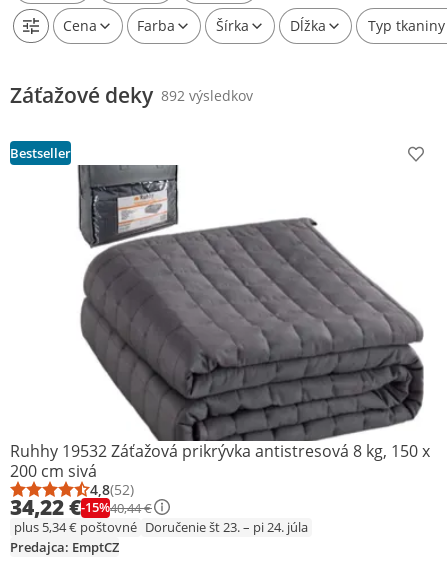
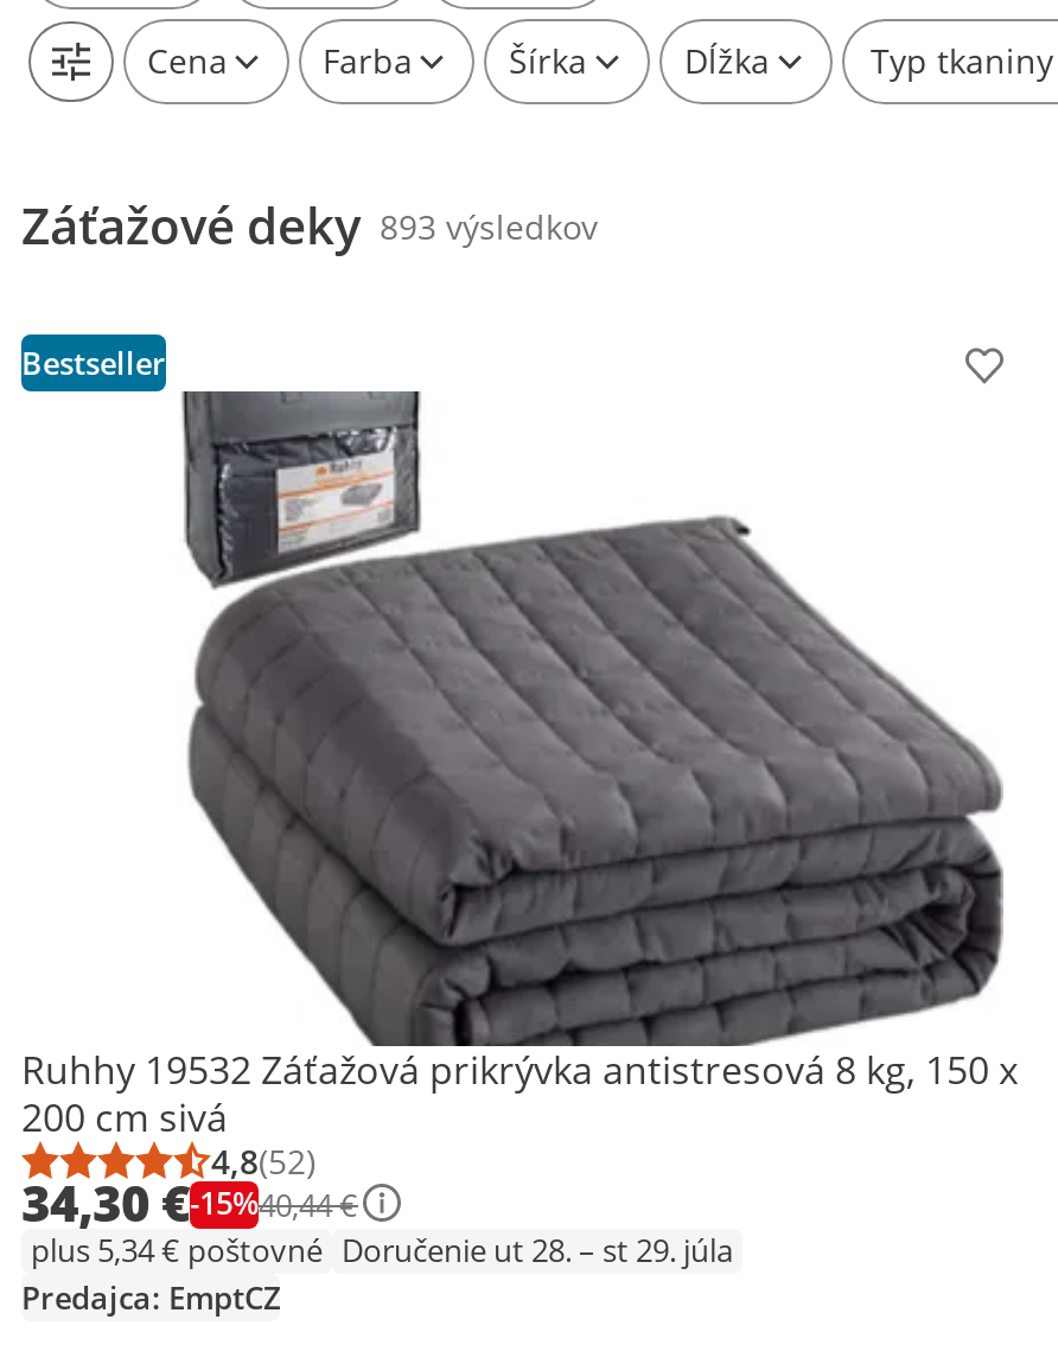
[10,81,253,109] Záťažové deky 892 výsledkov -> [21,192,598,259] Záťažové deky 893 výsledkov
[10,493,81,521] 34,22 € -> [21,1169,190,1236] 34,30 €
[14,518,308,536] plus 5,34 € poštovné Doručenie št 23. – pi 24. júla -> [31,1229,733,1271] plus 5,34 € poštovné Doručenie ut 28. – st 29. júla

